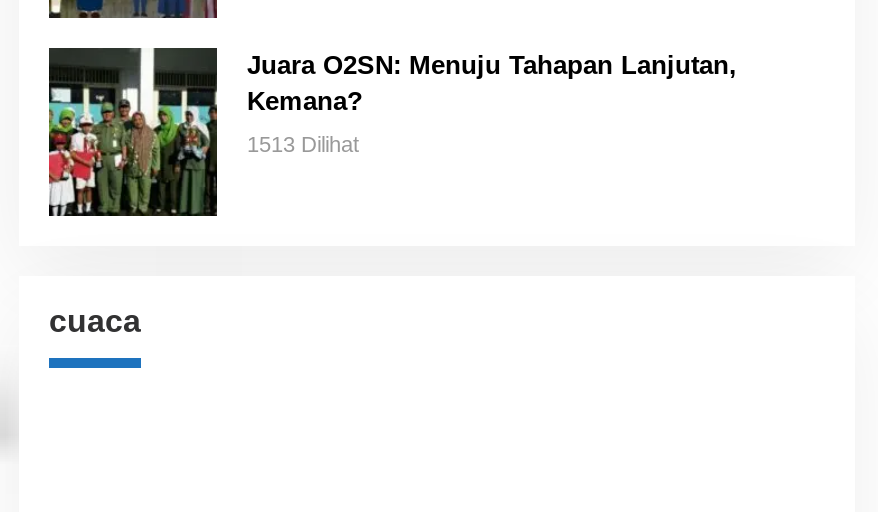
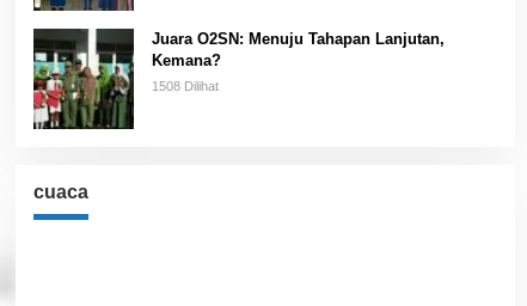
[247,131,359,155] 1513 Dilihat -> [152,79,219,93] 1508 Dilihat

